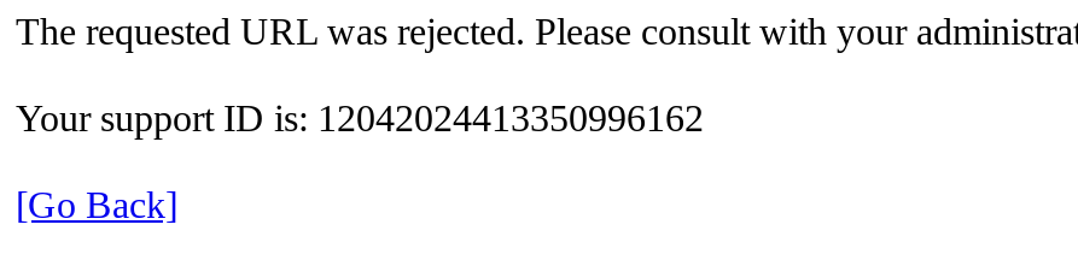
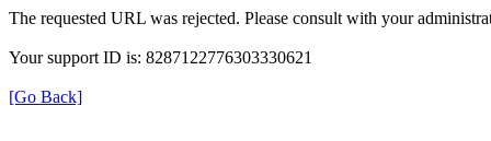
[16,98,704,138] Your support ID is: 12042024413350996162 -> [9,48,312,67] Your support ID is: 8287122776303330621

